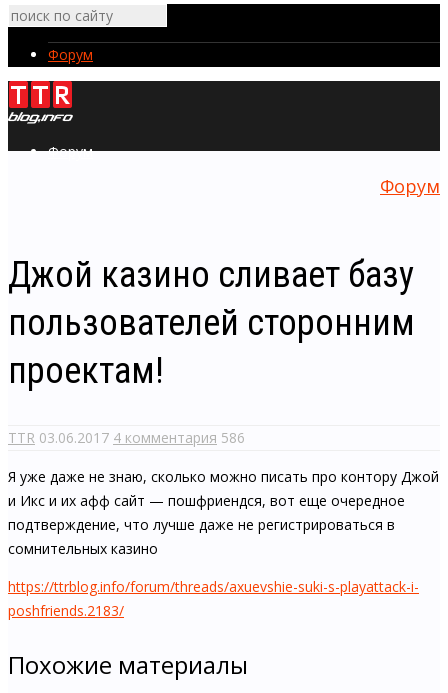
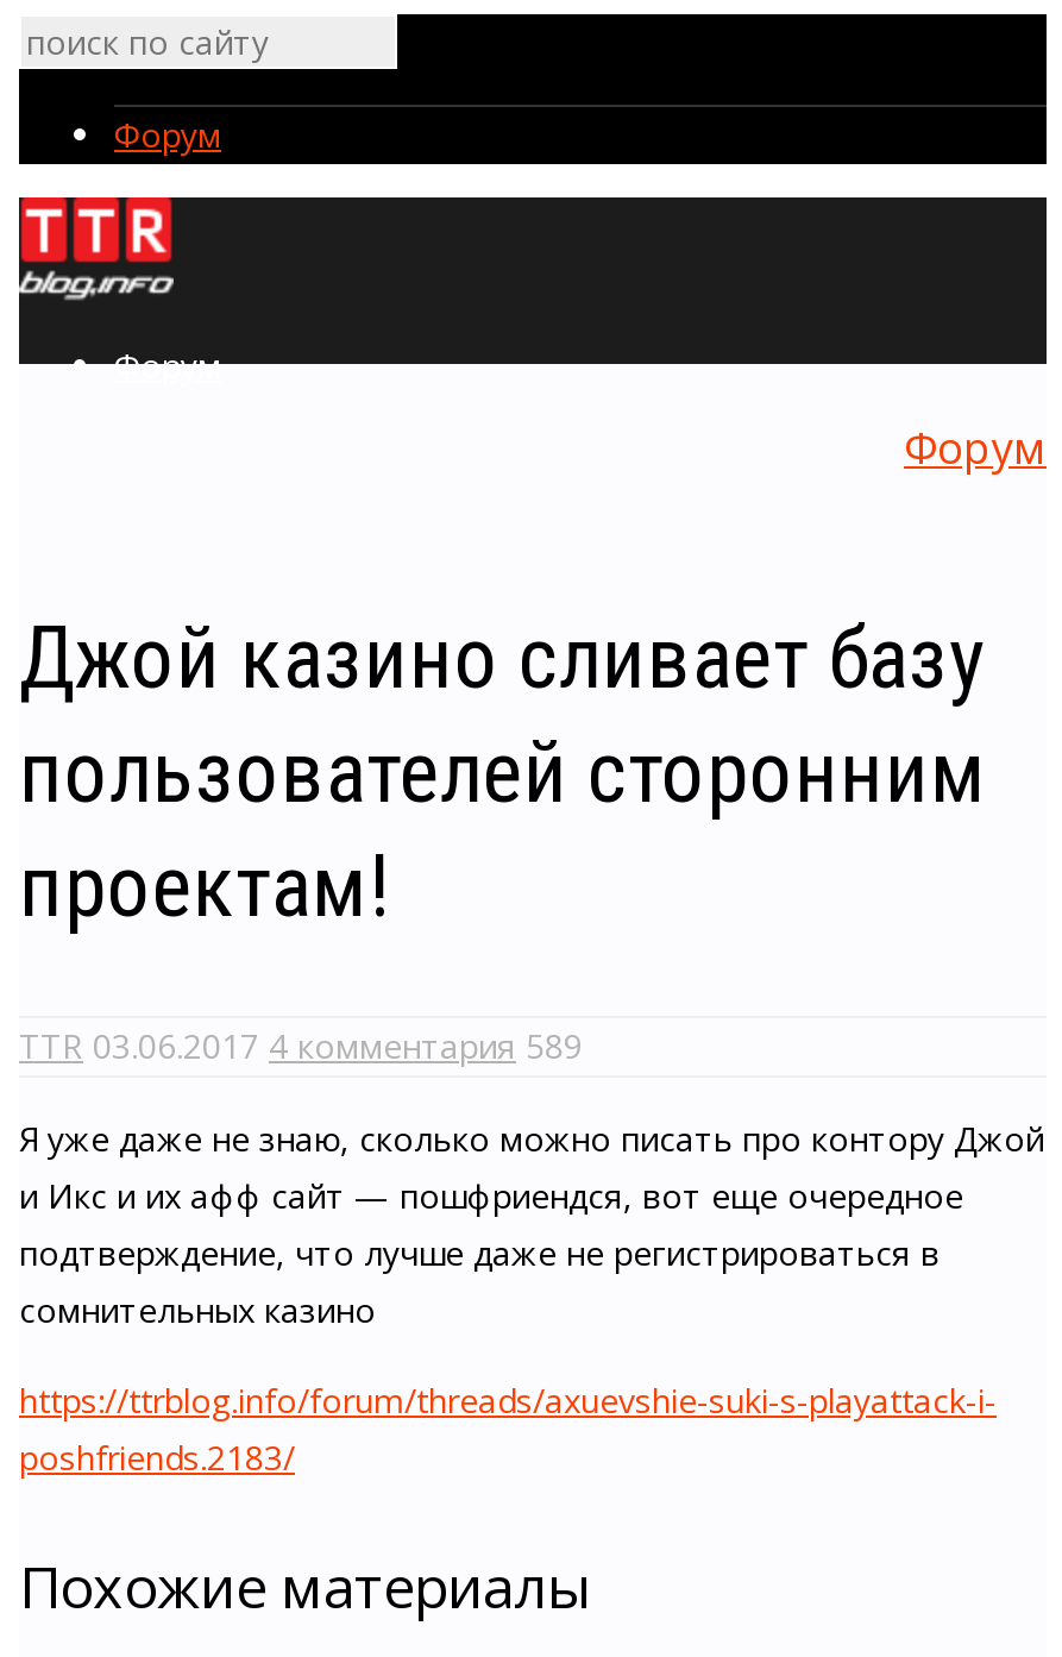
[8,428,245,447] TTR 03.06.2017 4 комментария 586 -> [19,1023,583,1068] TTR 03.06.2017 4 комментария 589

